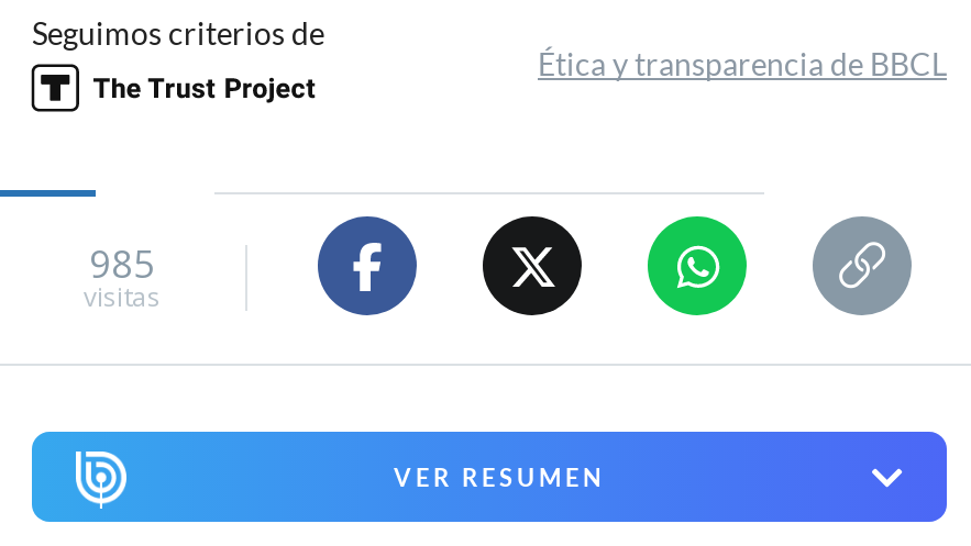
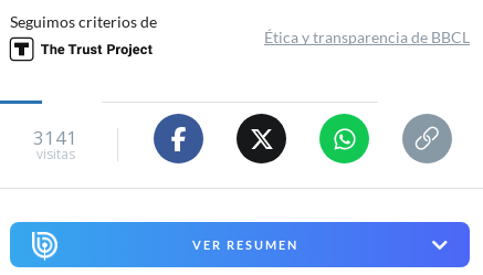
[89,238,155,289] 985 -> [33,125,77,150] 3141

